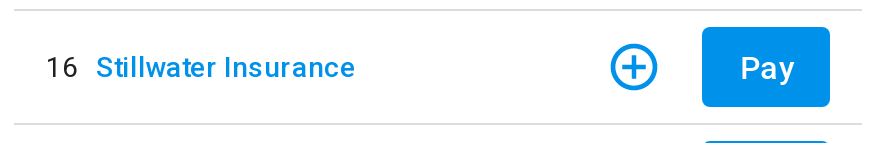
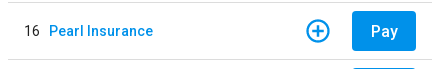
[46,50,356,82] 16 Stillwater Insurance -> [24,22,153,38] 16 Pearl Insurance

